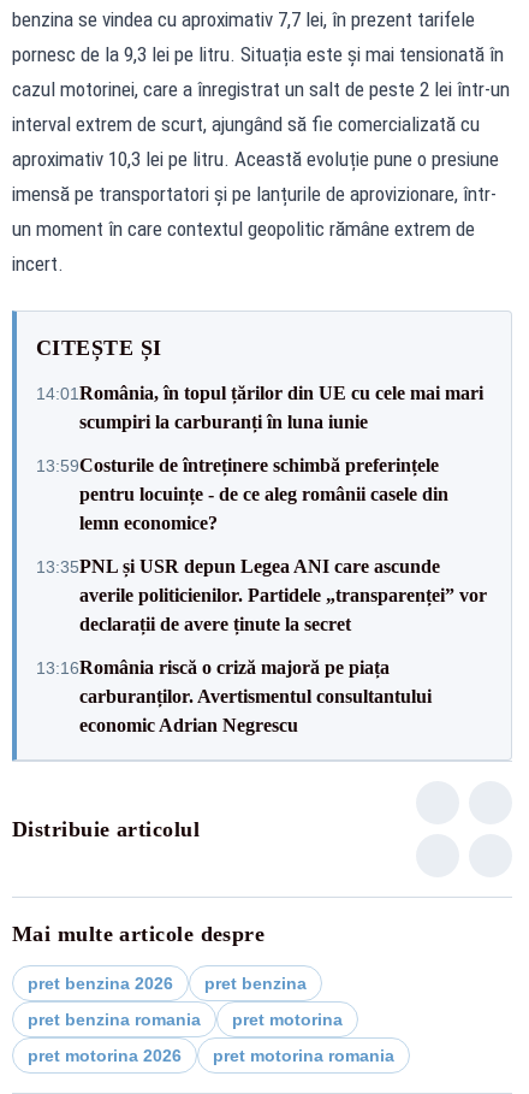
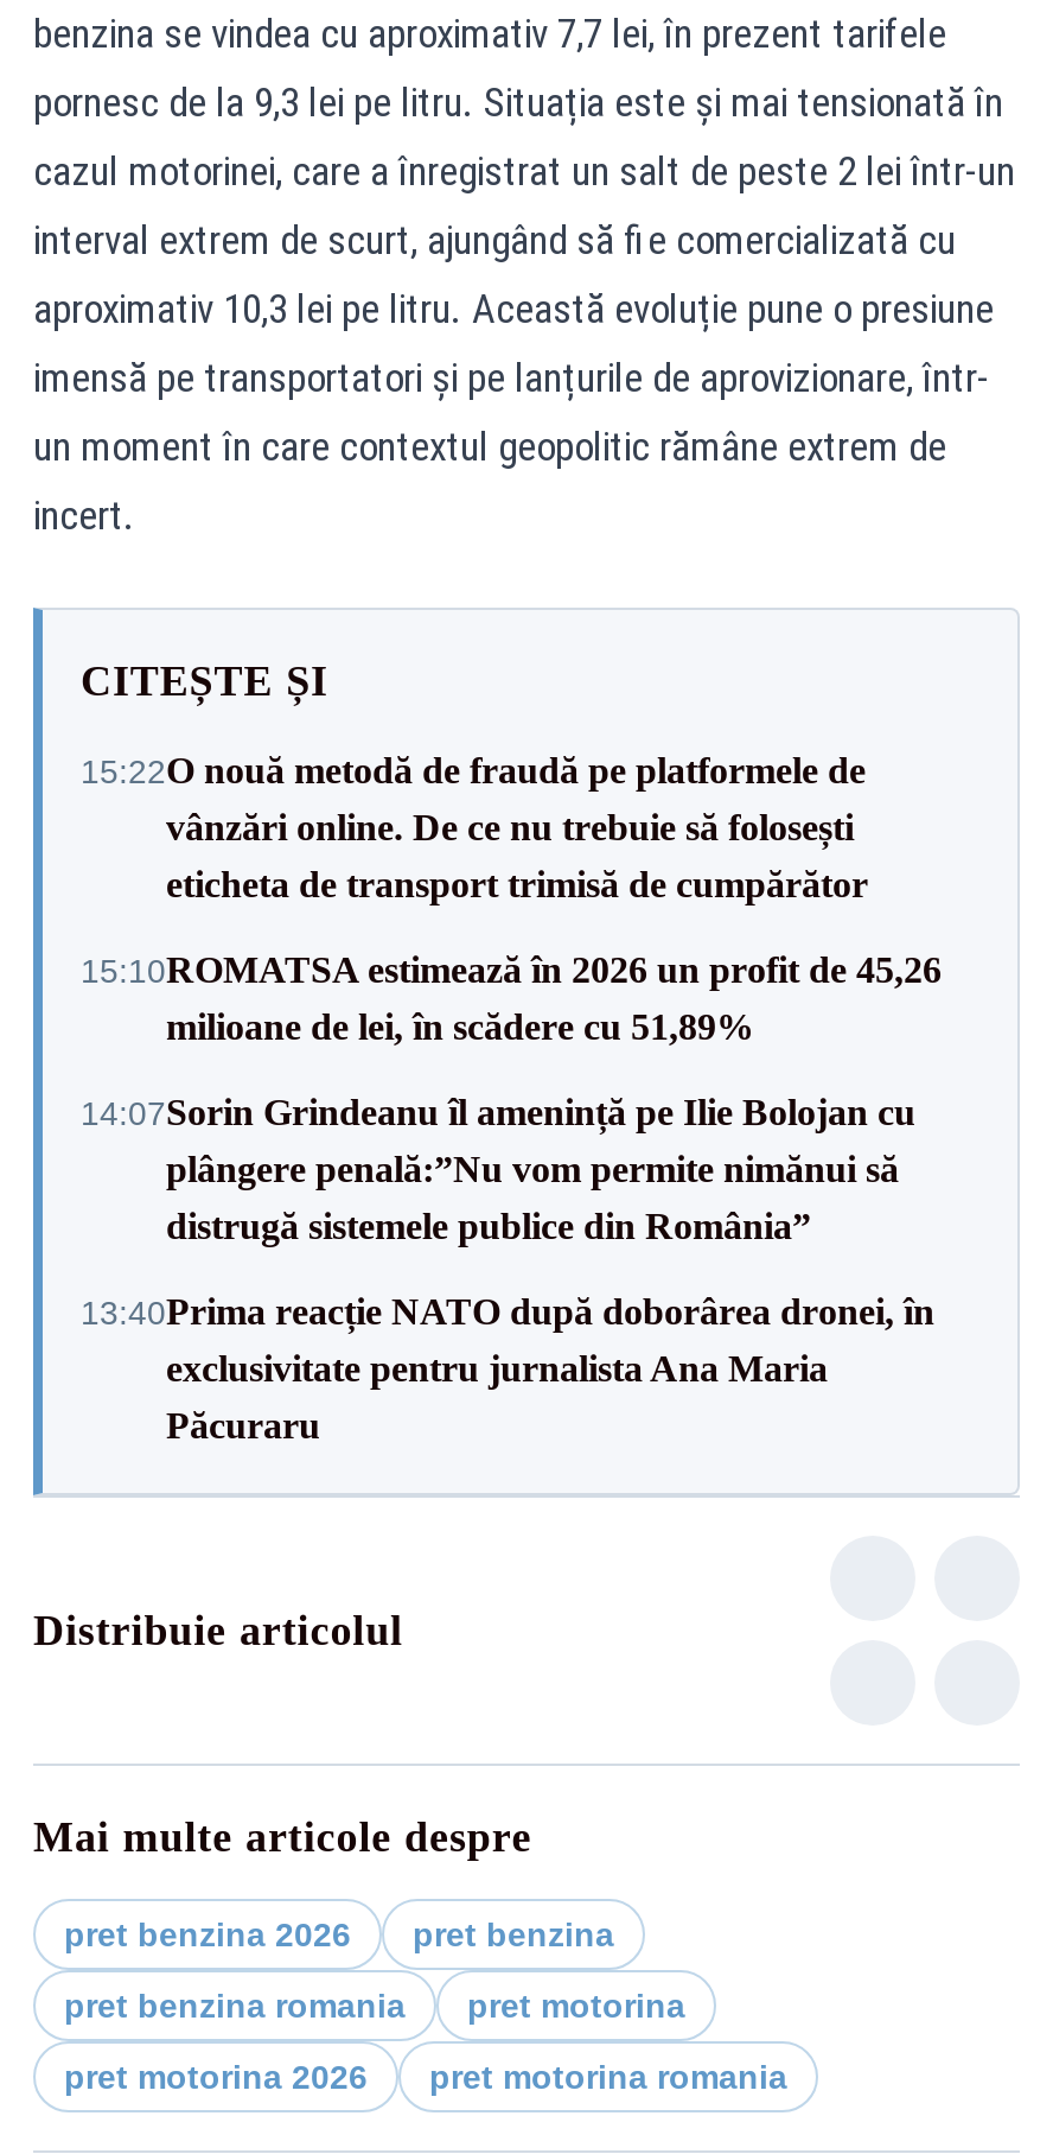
[36,382,483,431] 14:01 România, în topul țărilor din UE cu cele mai mari | scumpiri la carburanți în luna iunie -> [81,750,868,904] 15:22O nouă metodă de fraudă pe platformele de | vânzări online. De ce nu trebuie să folosești | eticheta de transport trimisă de cumpărător
[36,454,448,533] 13:59Costurile de întreținere schimbă preferințele | pentru locuințe - de ce aleg românii casele din | lemn economice? -> [81,949,942,1047] 15:10ROMATSA estimează în 2026 un profit de 45,26 | milioane de lei, în scădere cu 51,89%
[36,555,487,634] 13:35PNL și USR depun Legea ANI care ascunde | averile politicienilor. Partidele „transparenței” vor | declarații de avere ținute la secret -> [81,1092,915,1246] 14:07Sorin Grindeanu îl amenință pe Ilie Bolojan cu | plângere penală:”Nu vom permite nimănui să | distrugă sistemele publice din România”
[36,657,432,735] 13:16România riscă o criză majoră pe piața | carburanților. Avertismentul consultantului | economic Adrian Negrescu -> [81,1291,934,1445] 13:40Prima reacție NATO după doborârea dronei, în | exclusivitate pentru jurnalista Ana Maria | Păcuraru

